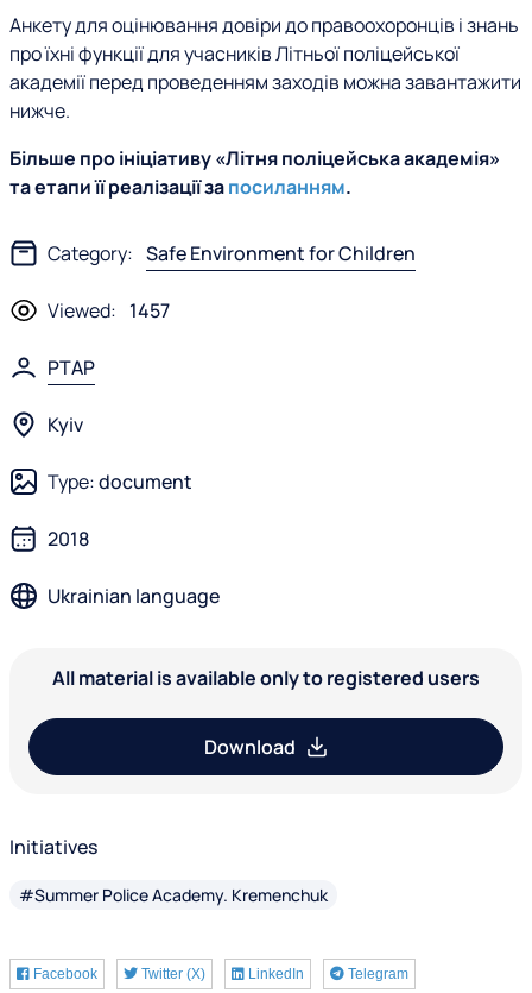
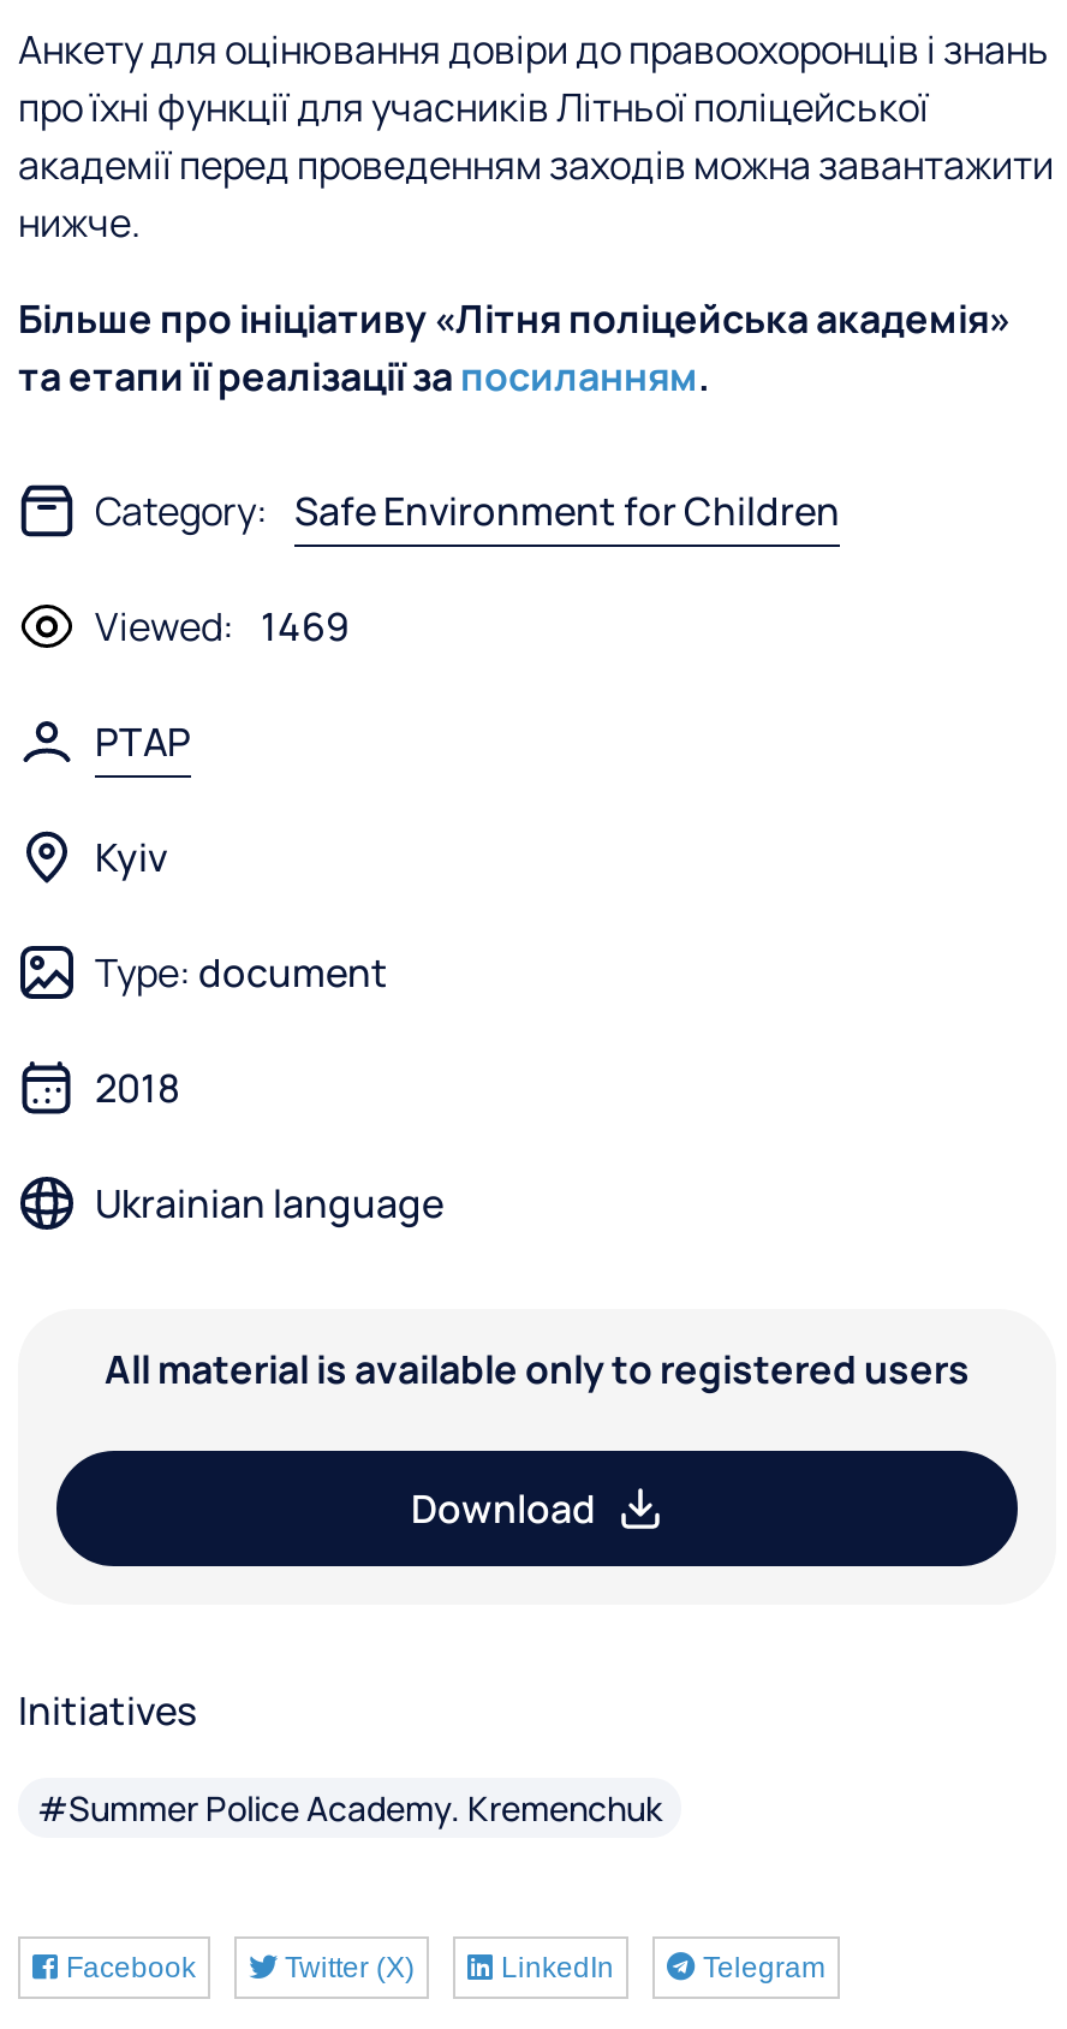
[47,297,170,323] Viewed: 1457 -> [95,600,350,653] Viewed: 1469

